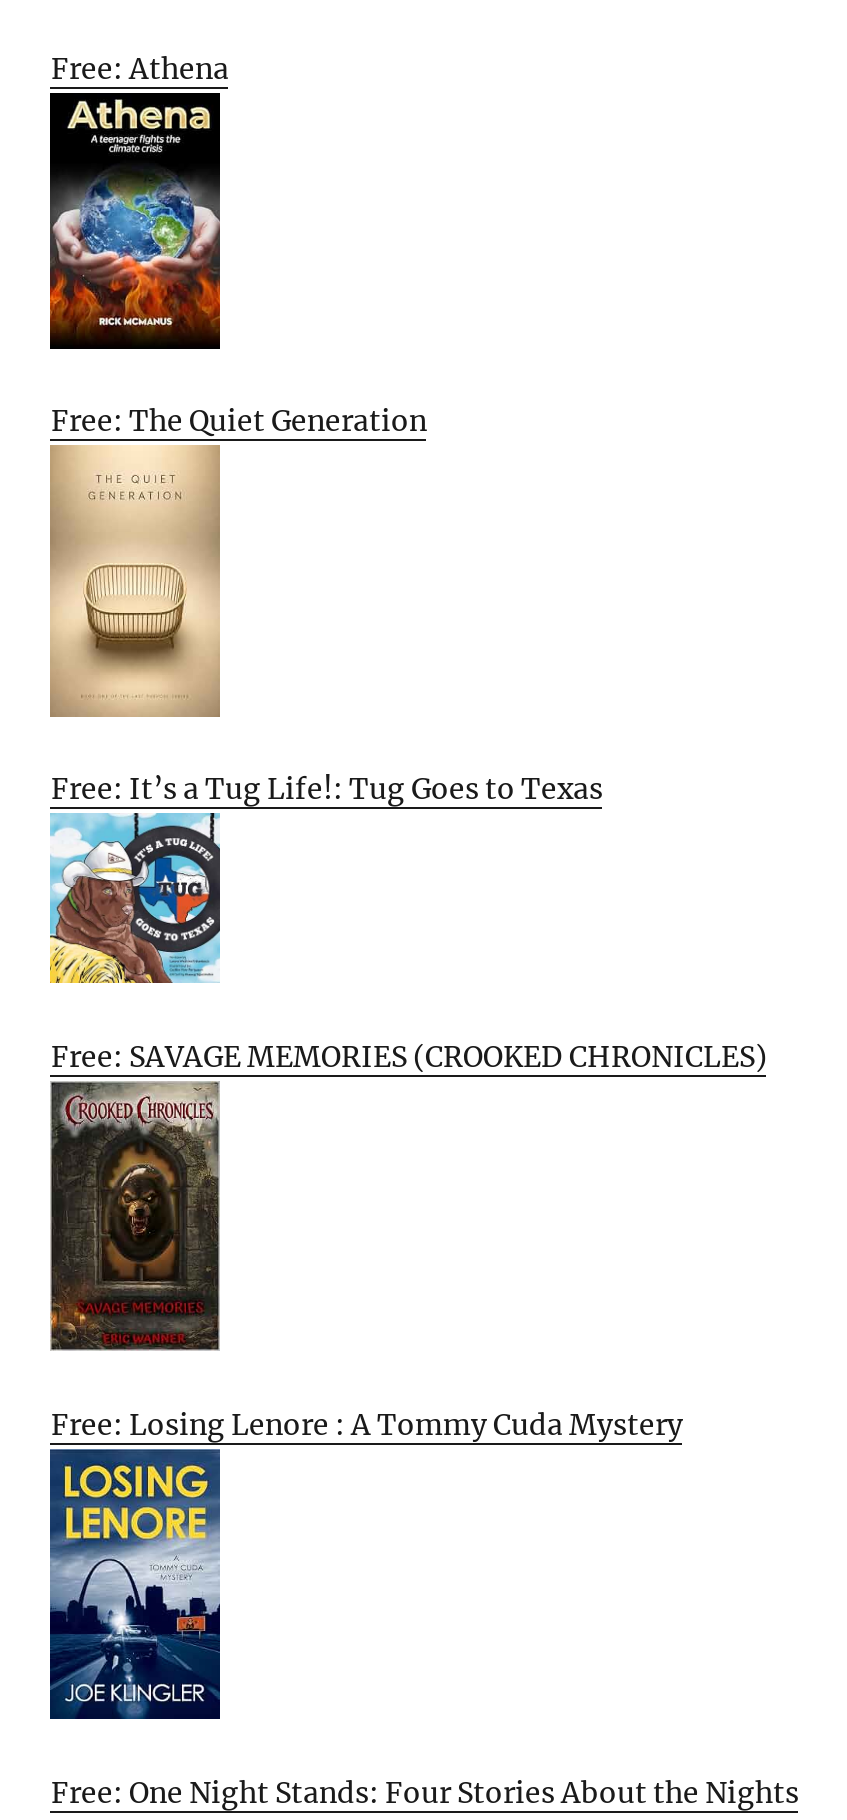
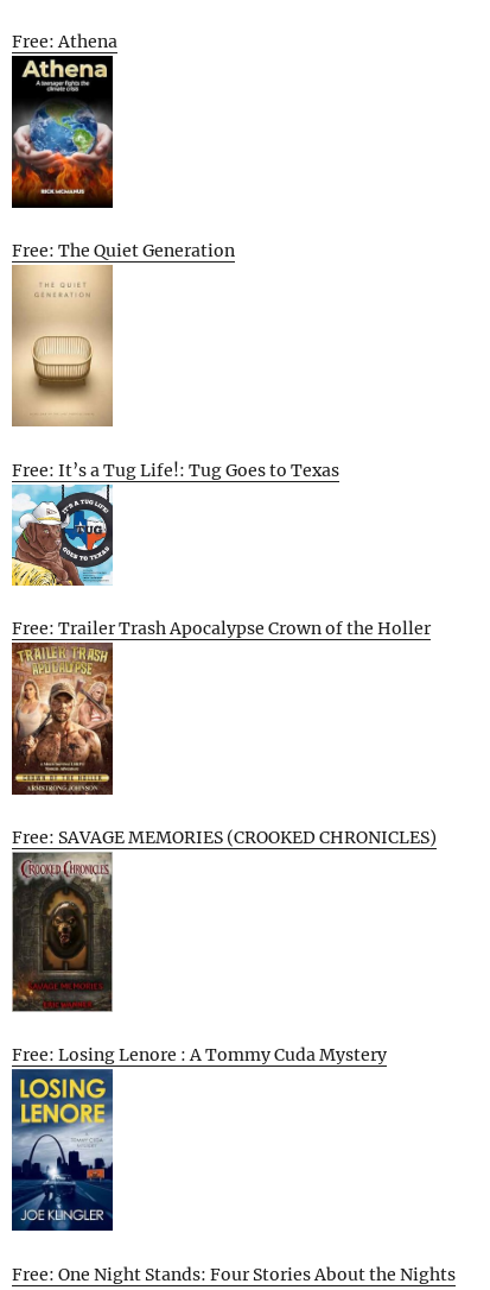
none -> [11,649,114,796] [image]
none -> [12,618,431,639] Free: Trailer Trash Apocalypse Crown of the Holler

